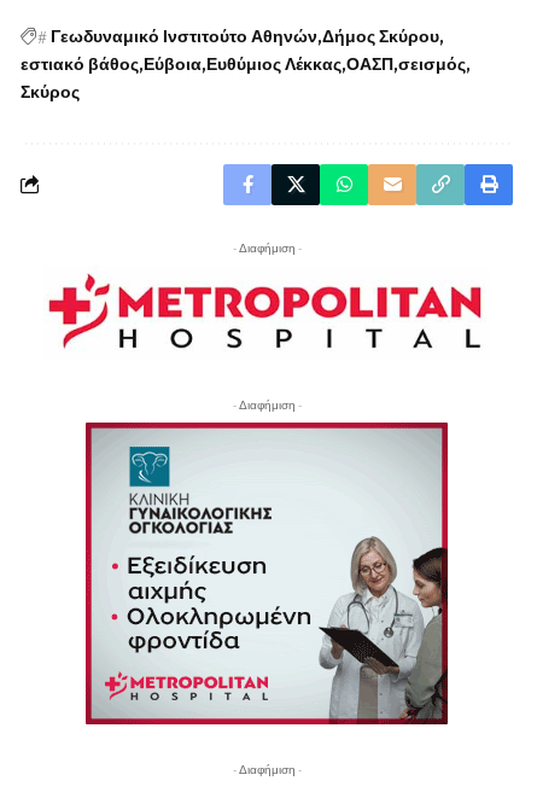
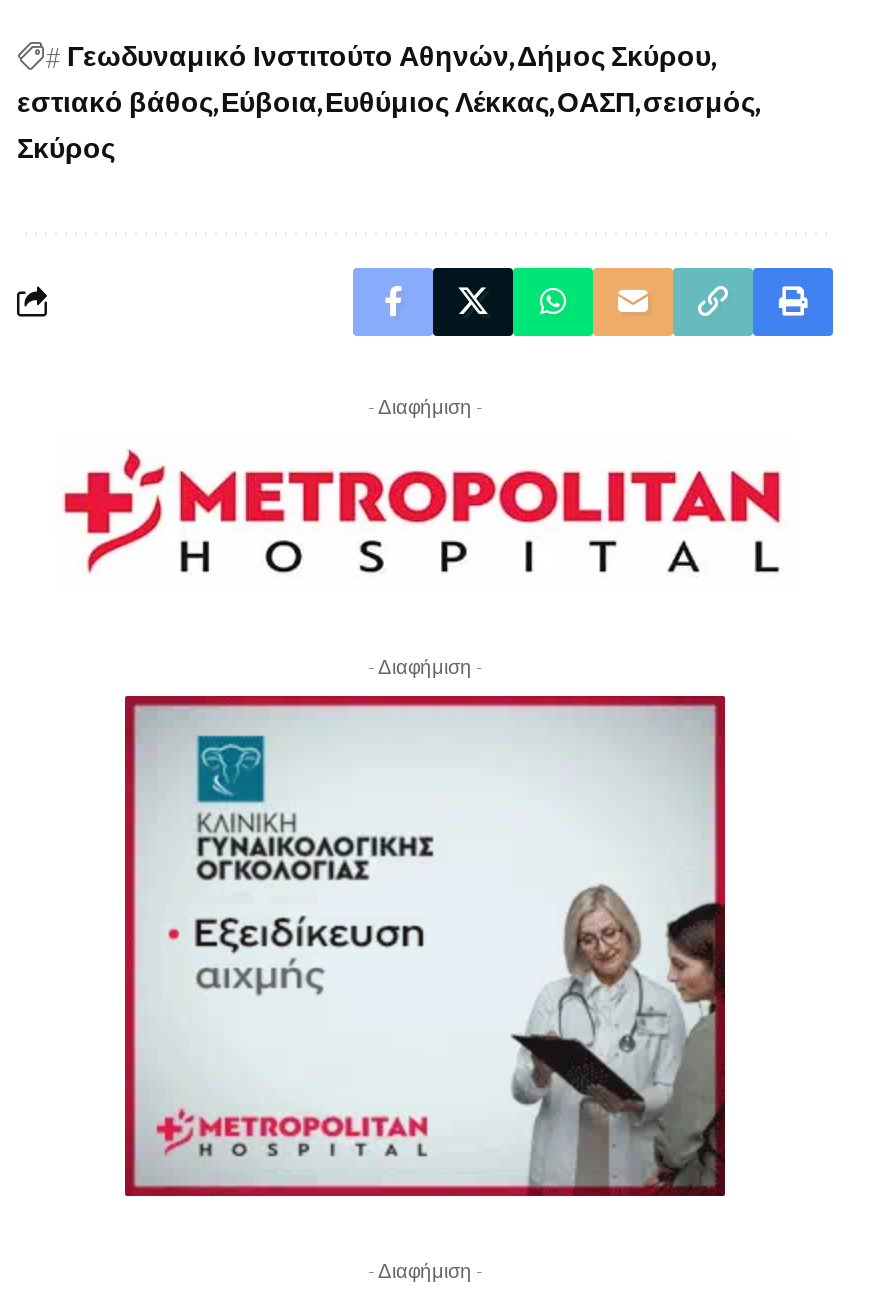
[127,582,311,653] [image] -> none

